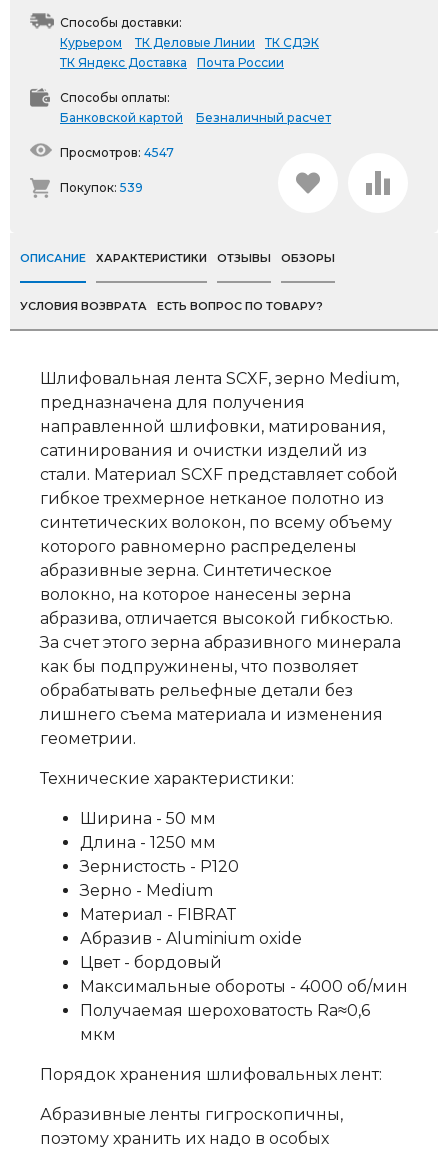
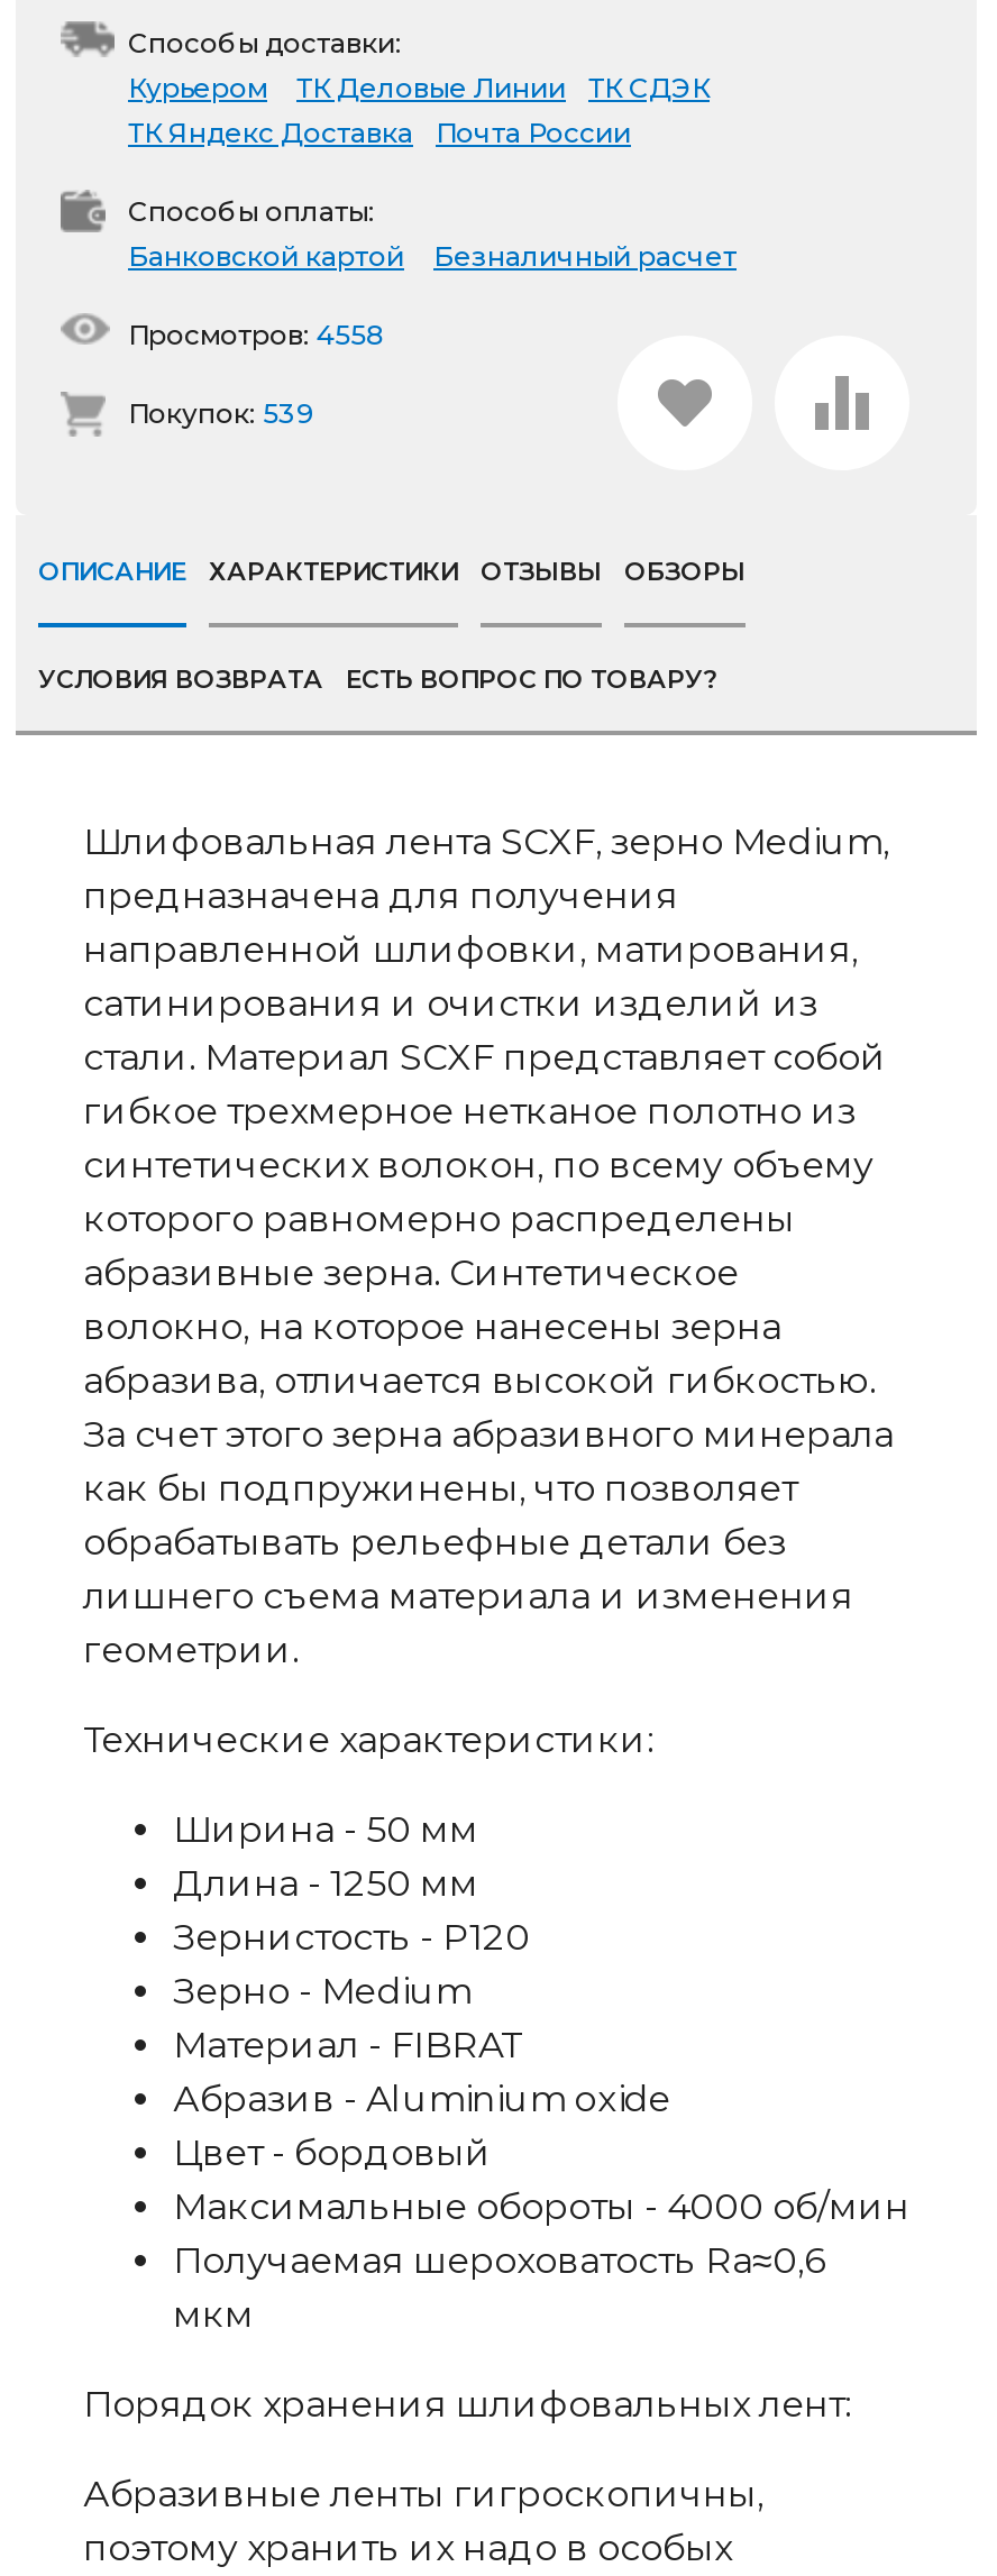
[60,145,174,160] Просмотров: 4547 -> [128,318,384,351] Просмотров: 4558

